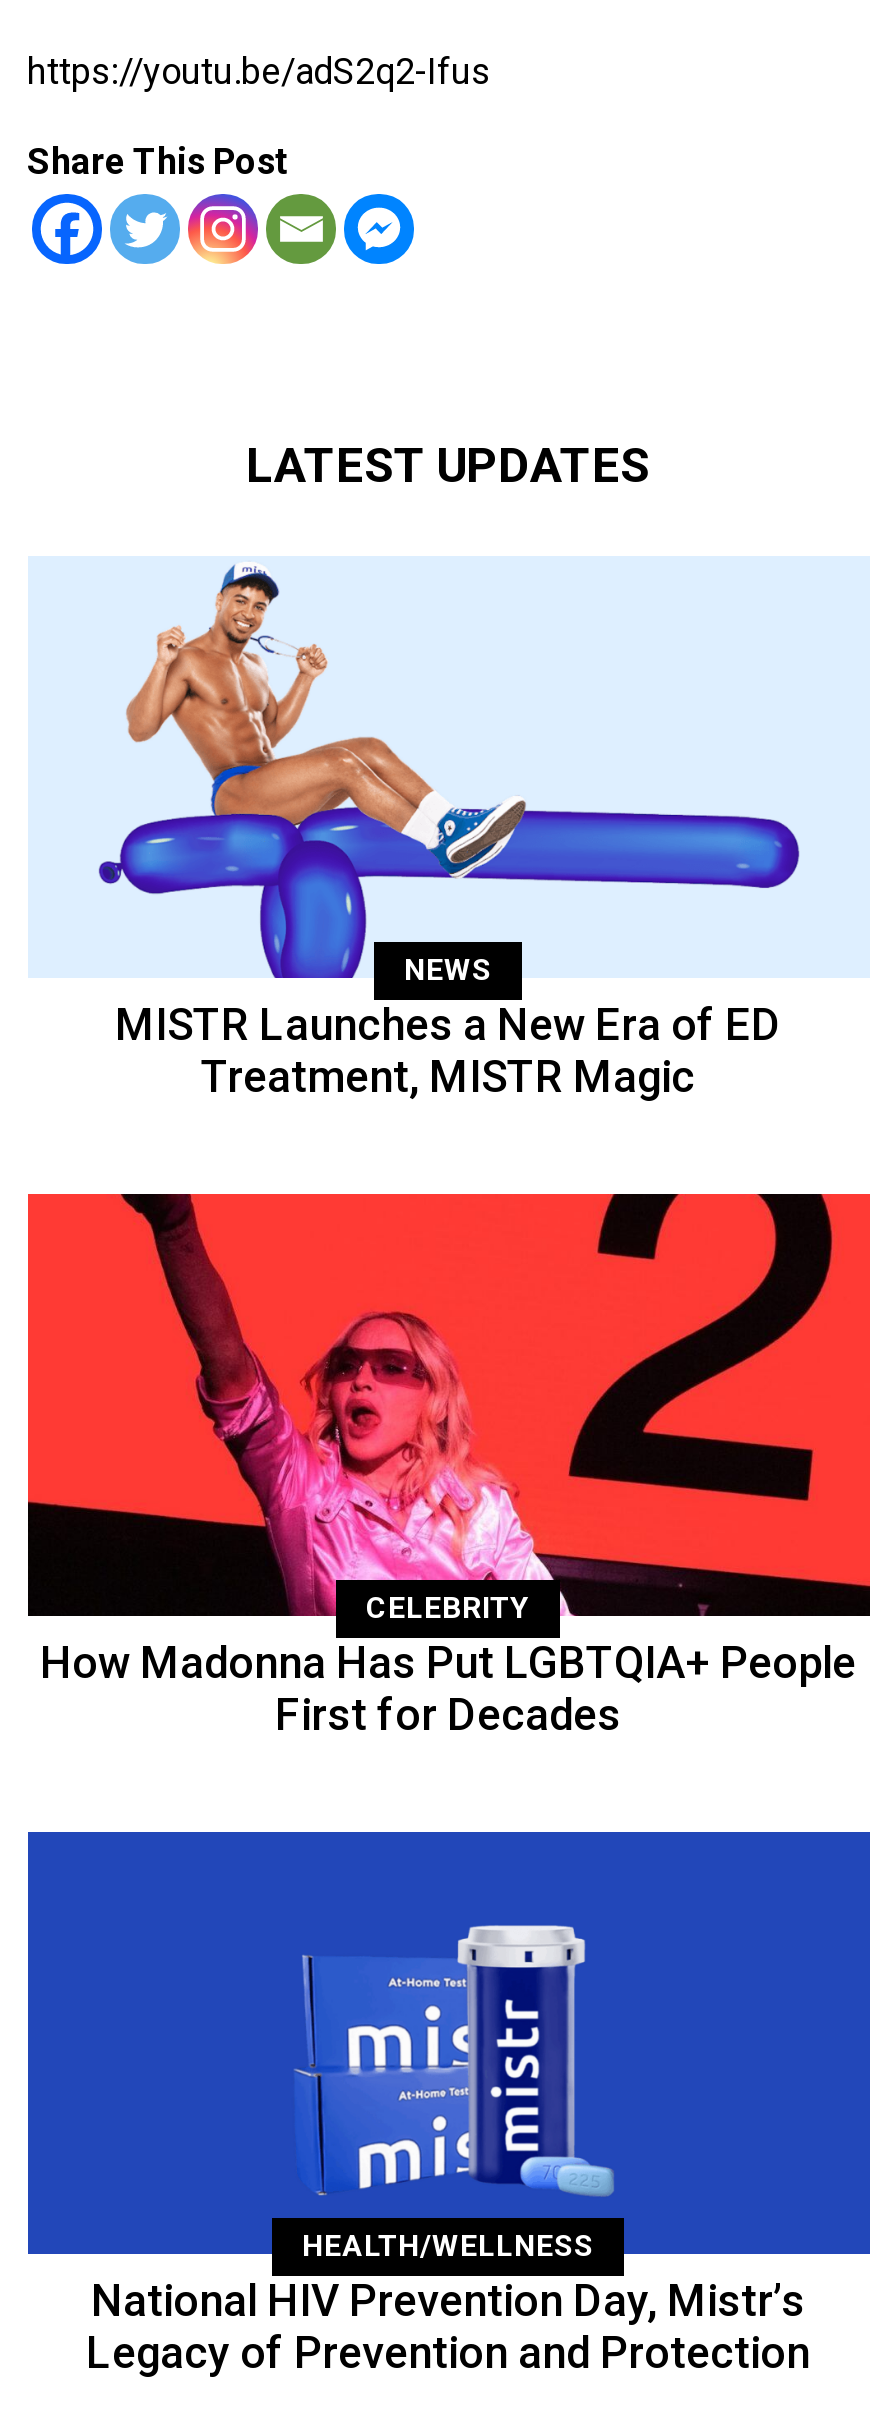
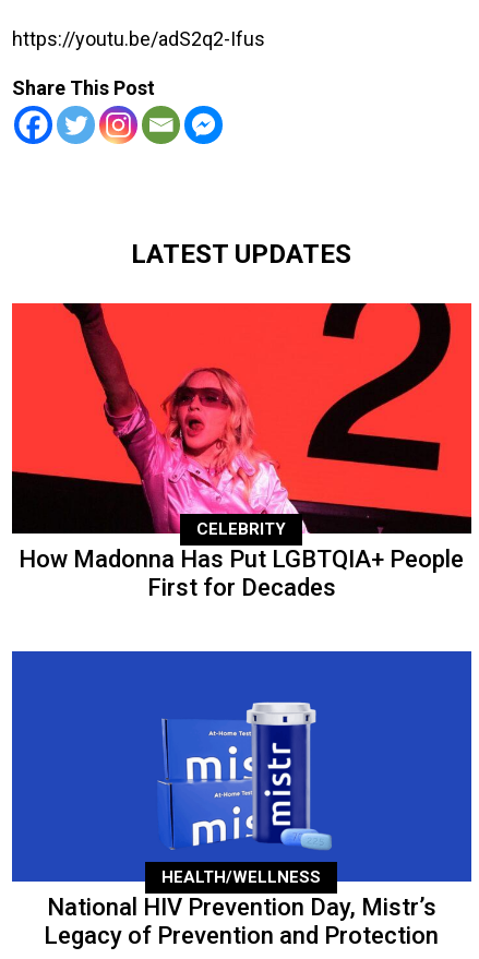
[30,558,868,1102] [image] | NEWS | MISTR Launches a New Era of ED | Treatment, MISTR Magic -> none

